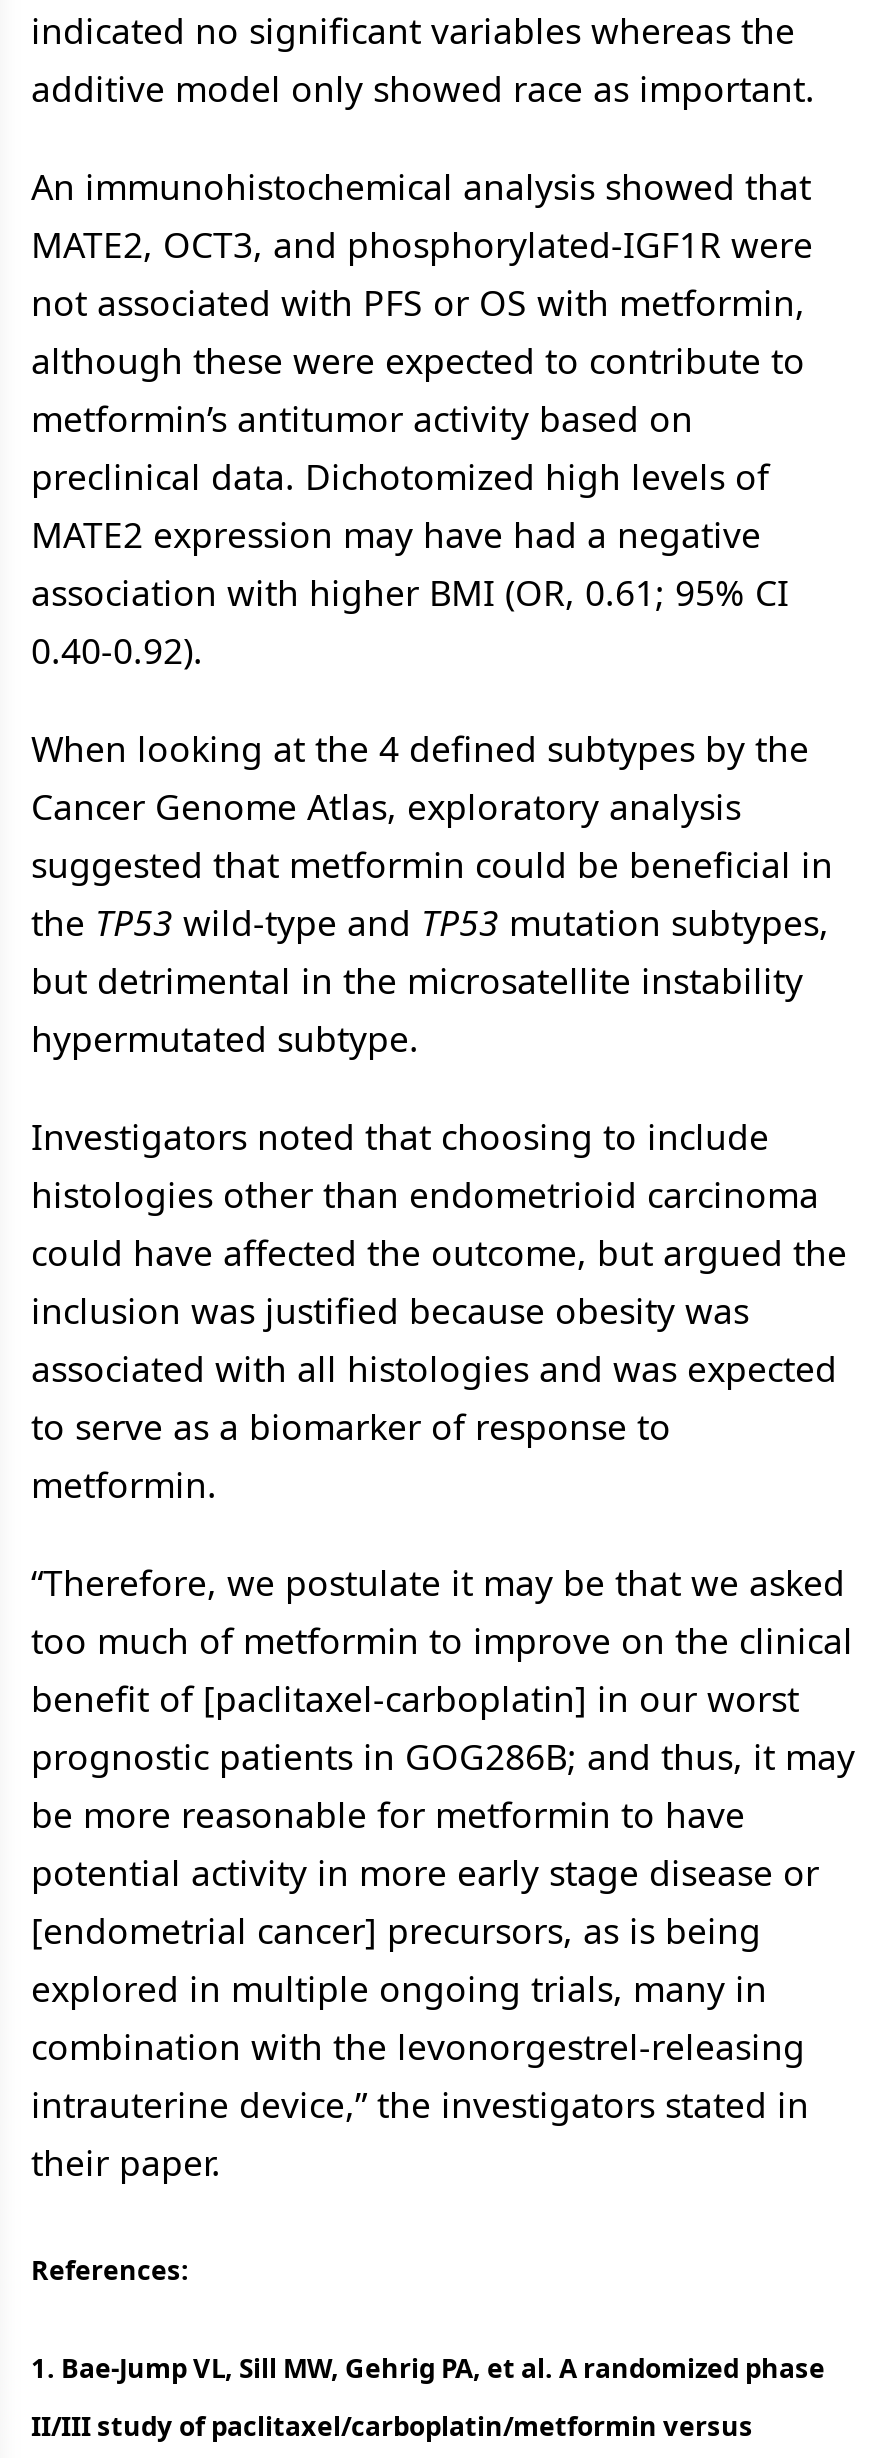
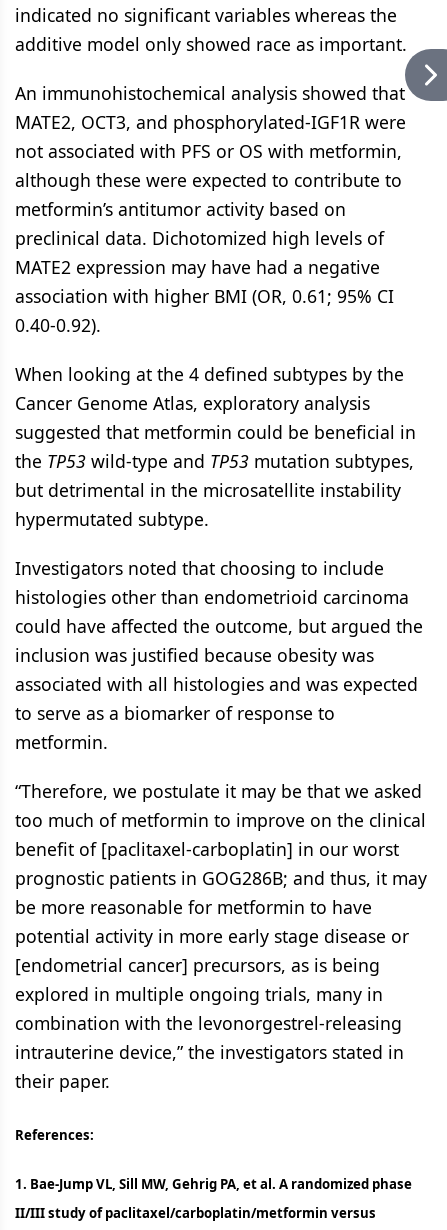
none -> [404,48,444,102] [image]

